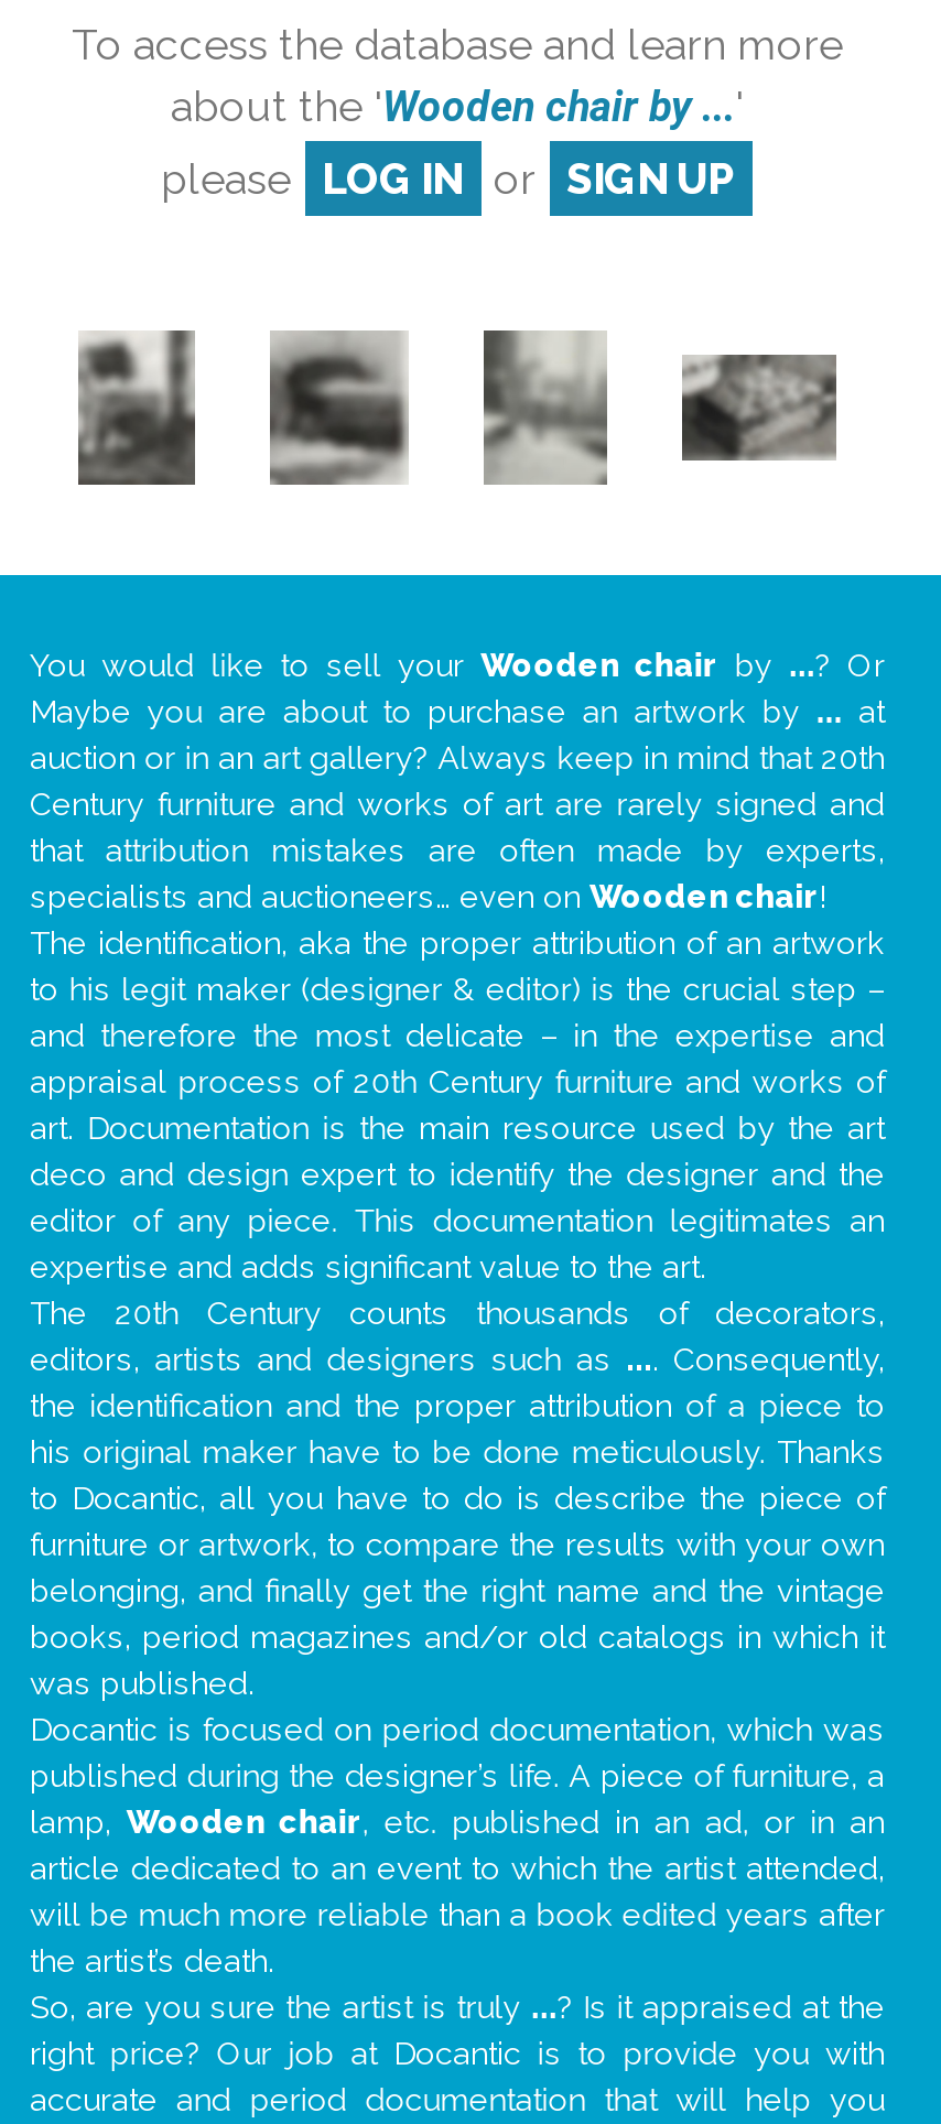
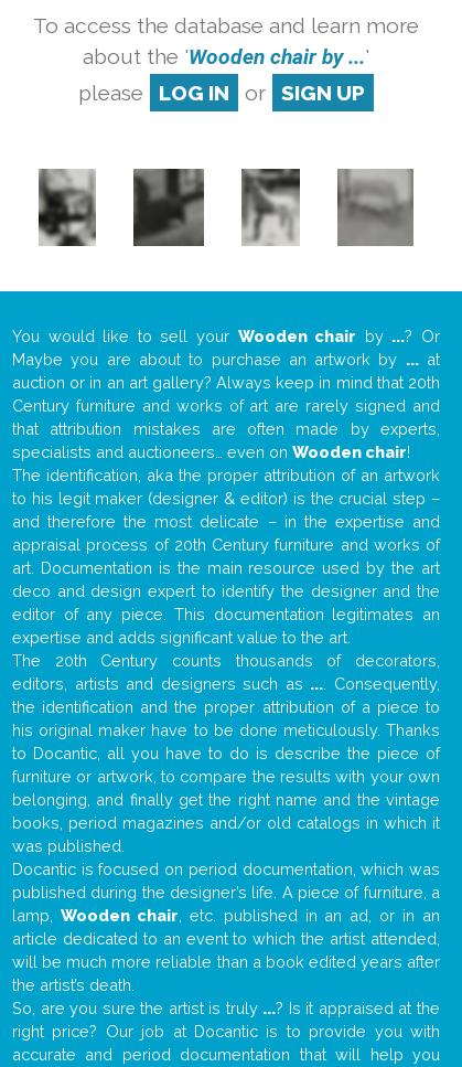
[76,330,195,485] [image] -> [36,169,96,246] [image]
[270,333,413,485] [image] -> [133,169,205,247] [image]
[482,330,609,485] [image] -> [239,168,301,245] [image]
[680,330,839,485] [image] -> [336,168,416,247] [image]

